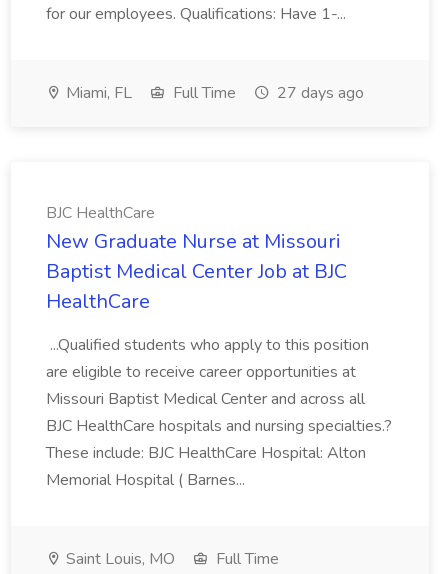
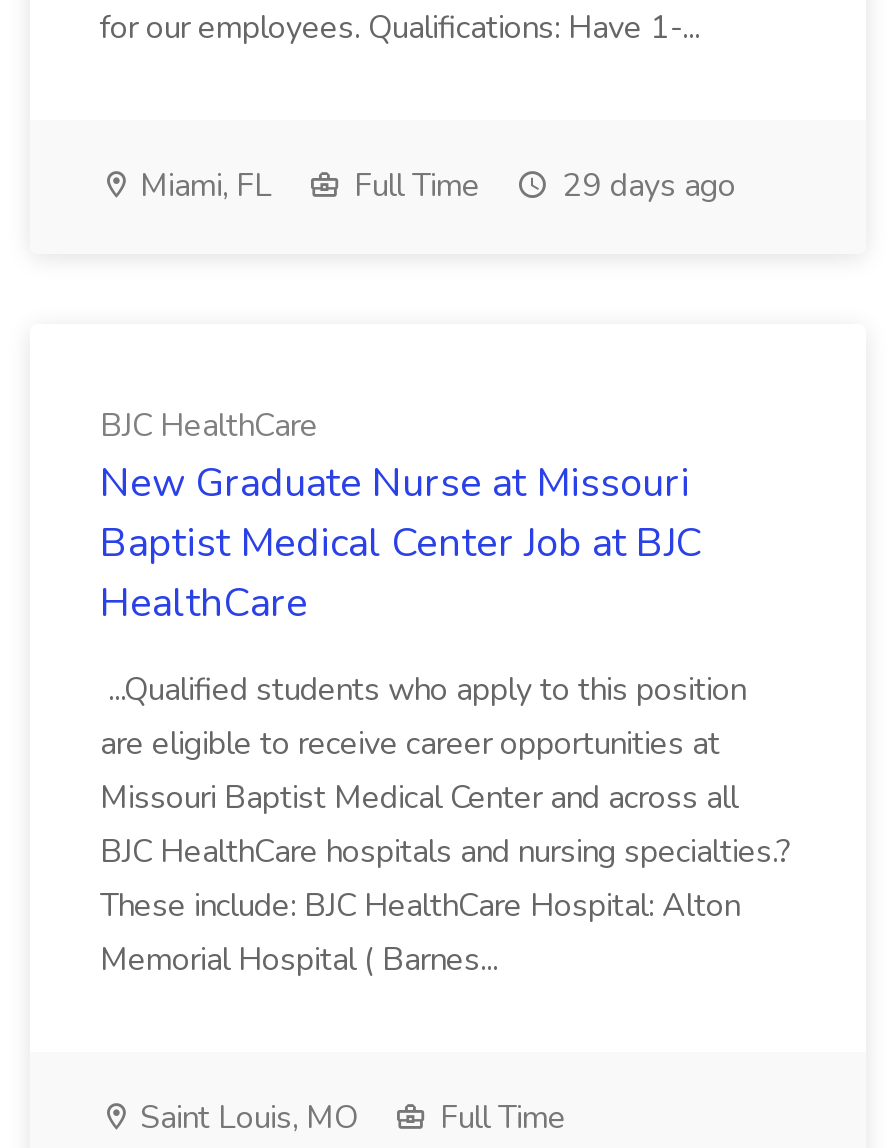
[62,82,364,104] Miami, FL Full Time 27 days ago -> [132,164,736,208] Miami, FL Full Time 29 days ago

